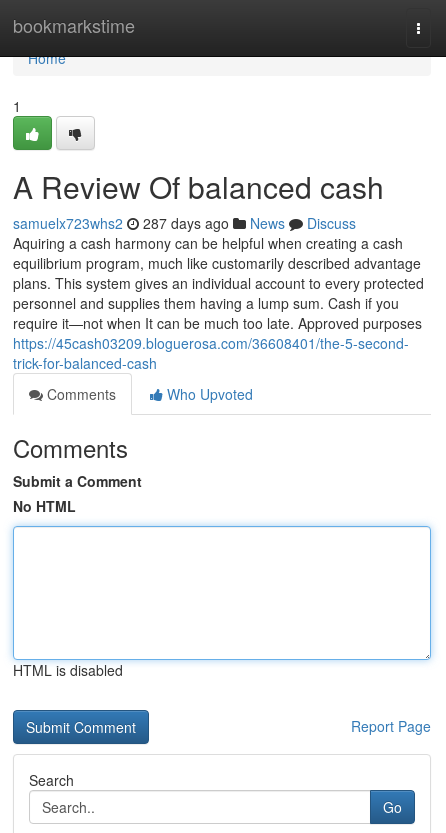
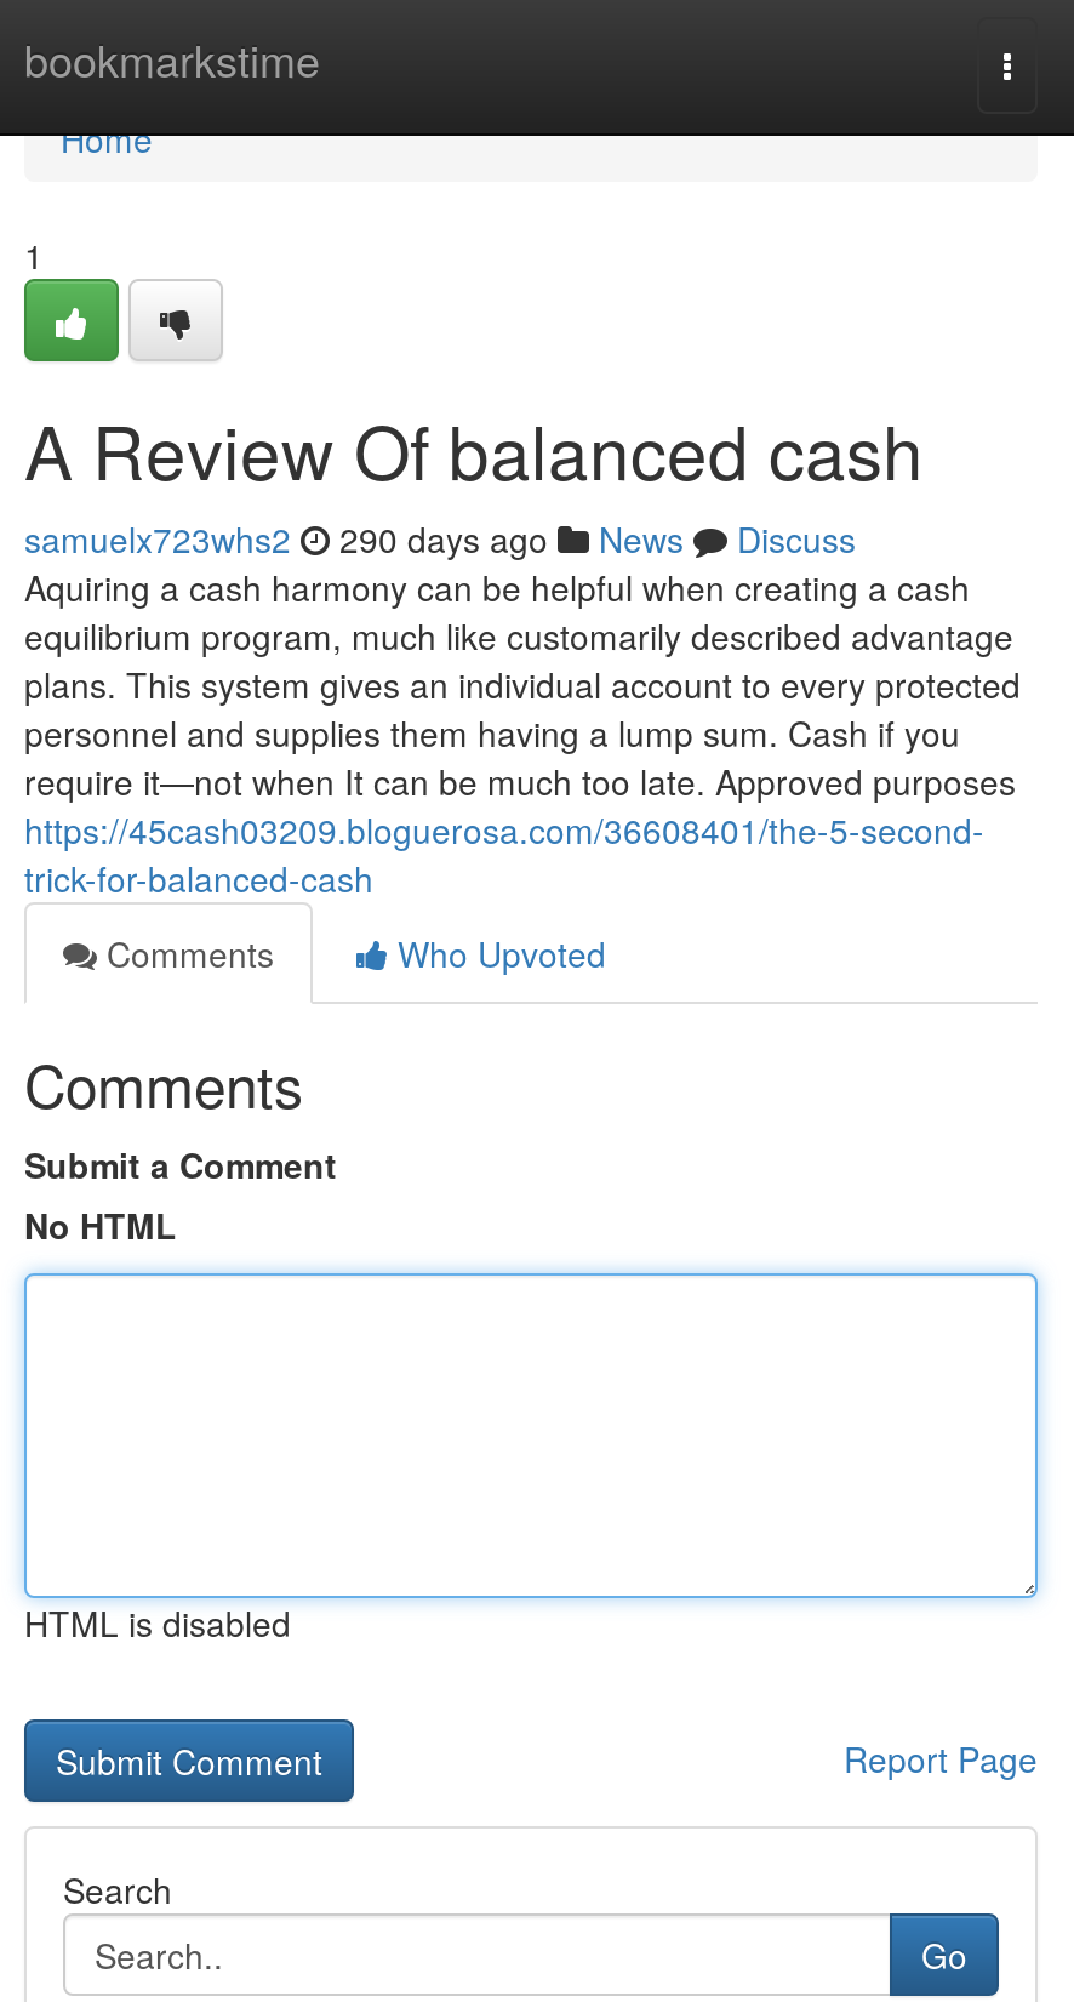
[13,213,356,233] samuelx723whs2 287 days ago News Discuss -> [24,514,856,563] samuelx723whs2 290 days ago News Discuss

